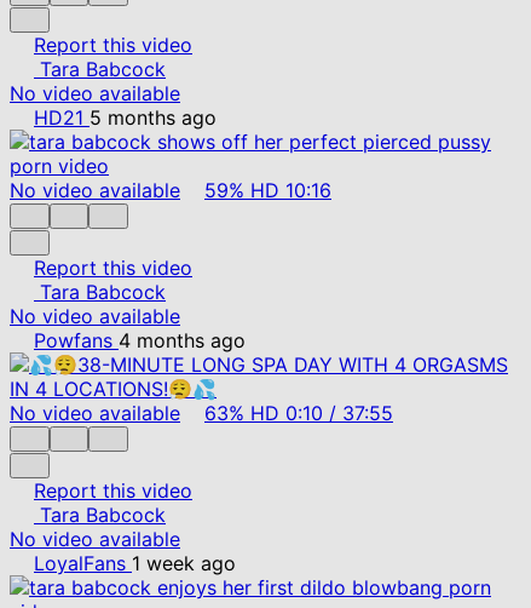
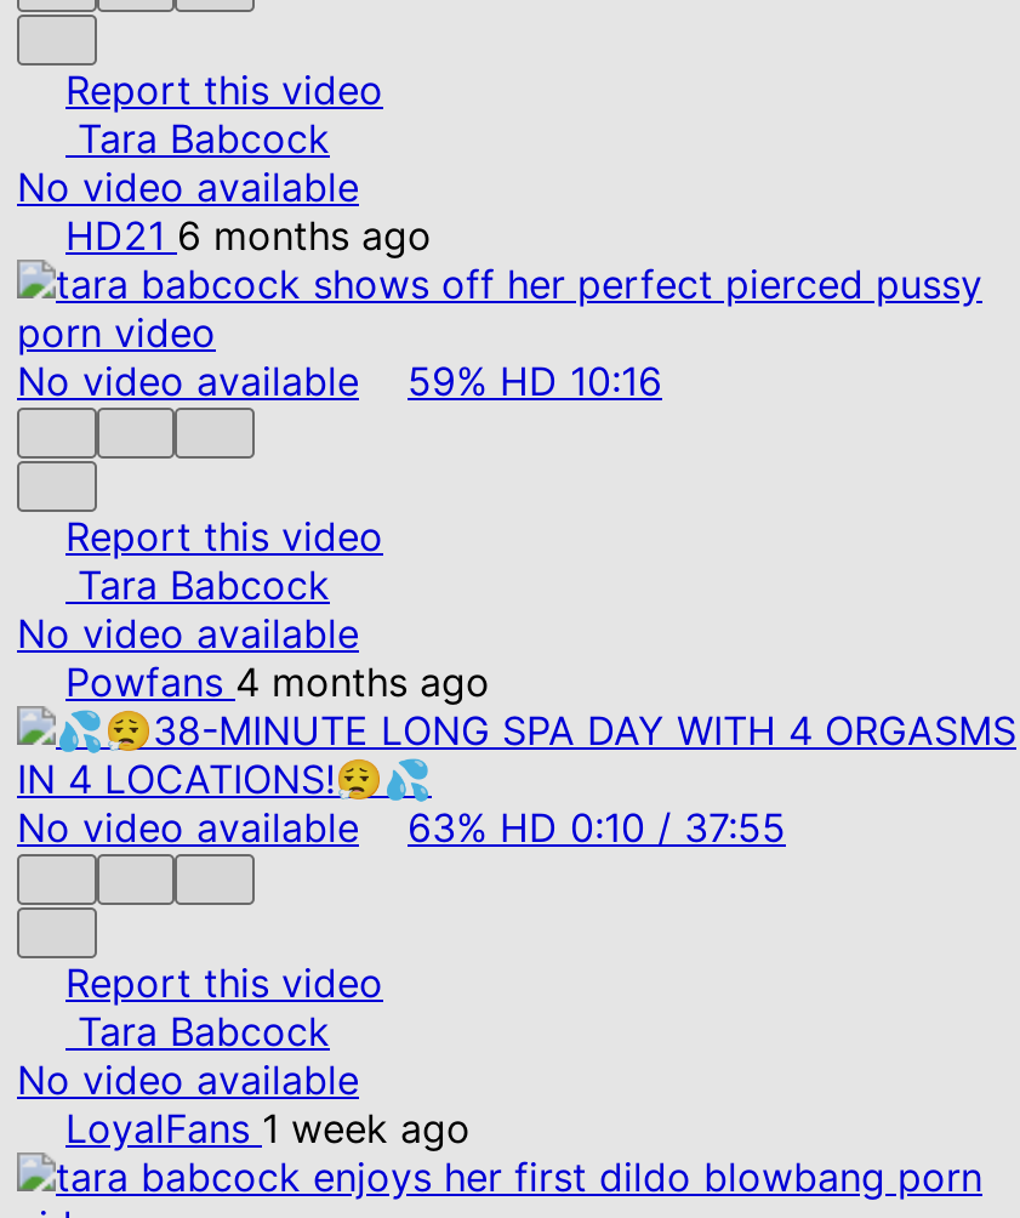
[34,105,217,129] HD21 5 months ago -> [65,211,432,259] HD21 6 months ago

